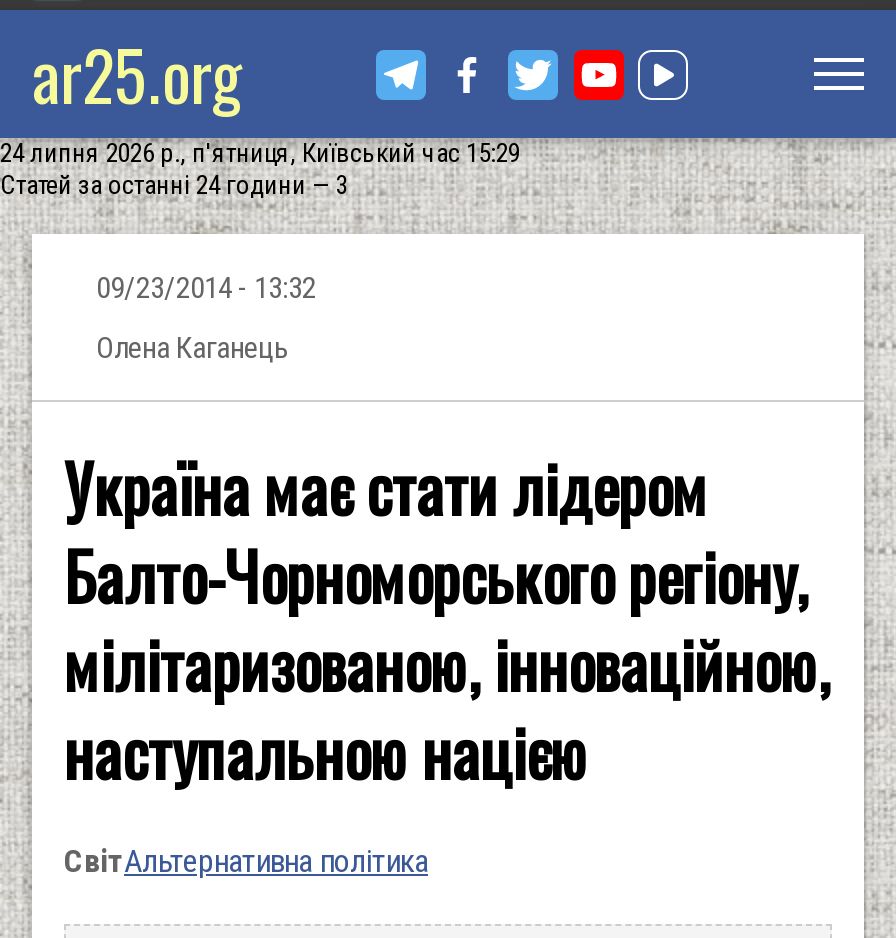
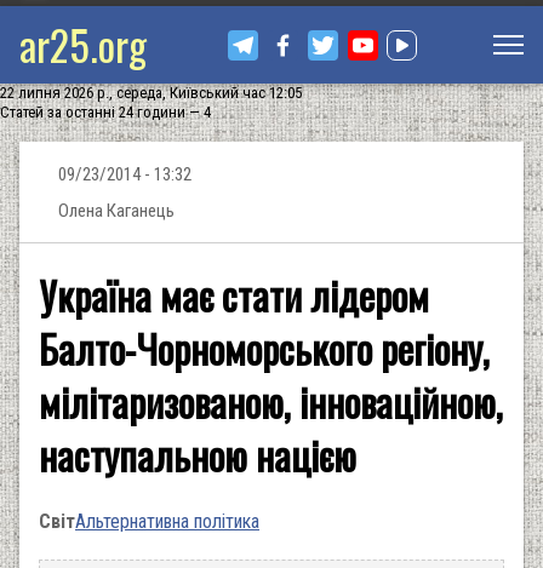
[0,138,520,168] 24 липня 2026 р., п'ятниця, Київський час 15:29 -> [0,84,302,102] 22 липня 2026 р., середа, Київський час 12:05
[0,170,348,200] Статей за останні 24 години — 3 -> [0,103,211,121] Статей за останні 24 години — 4

